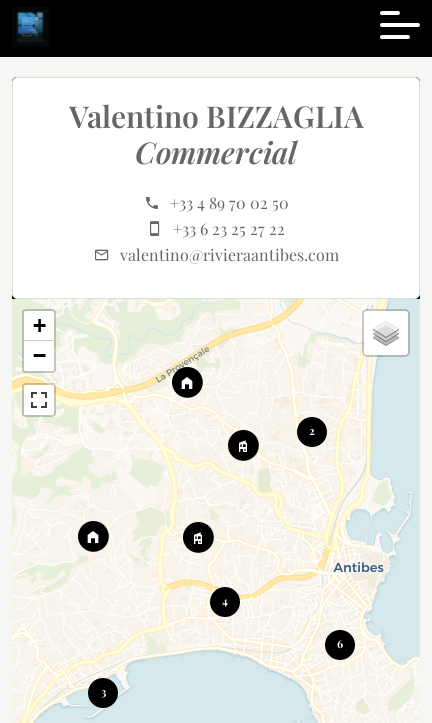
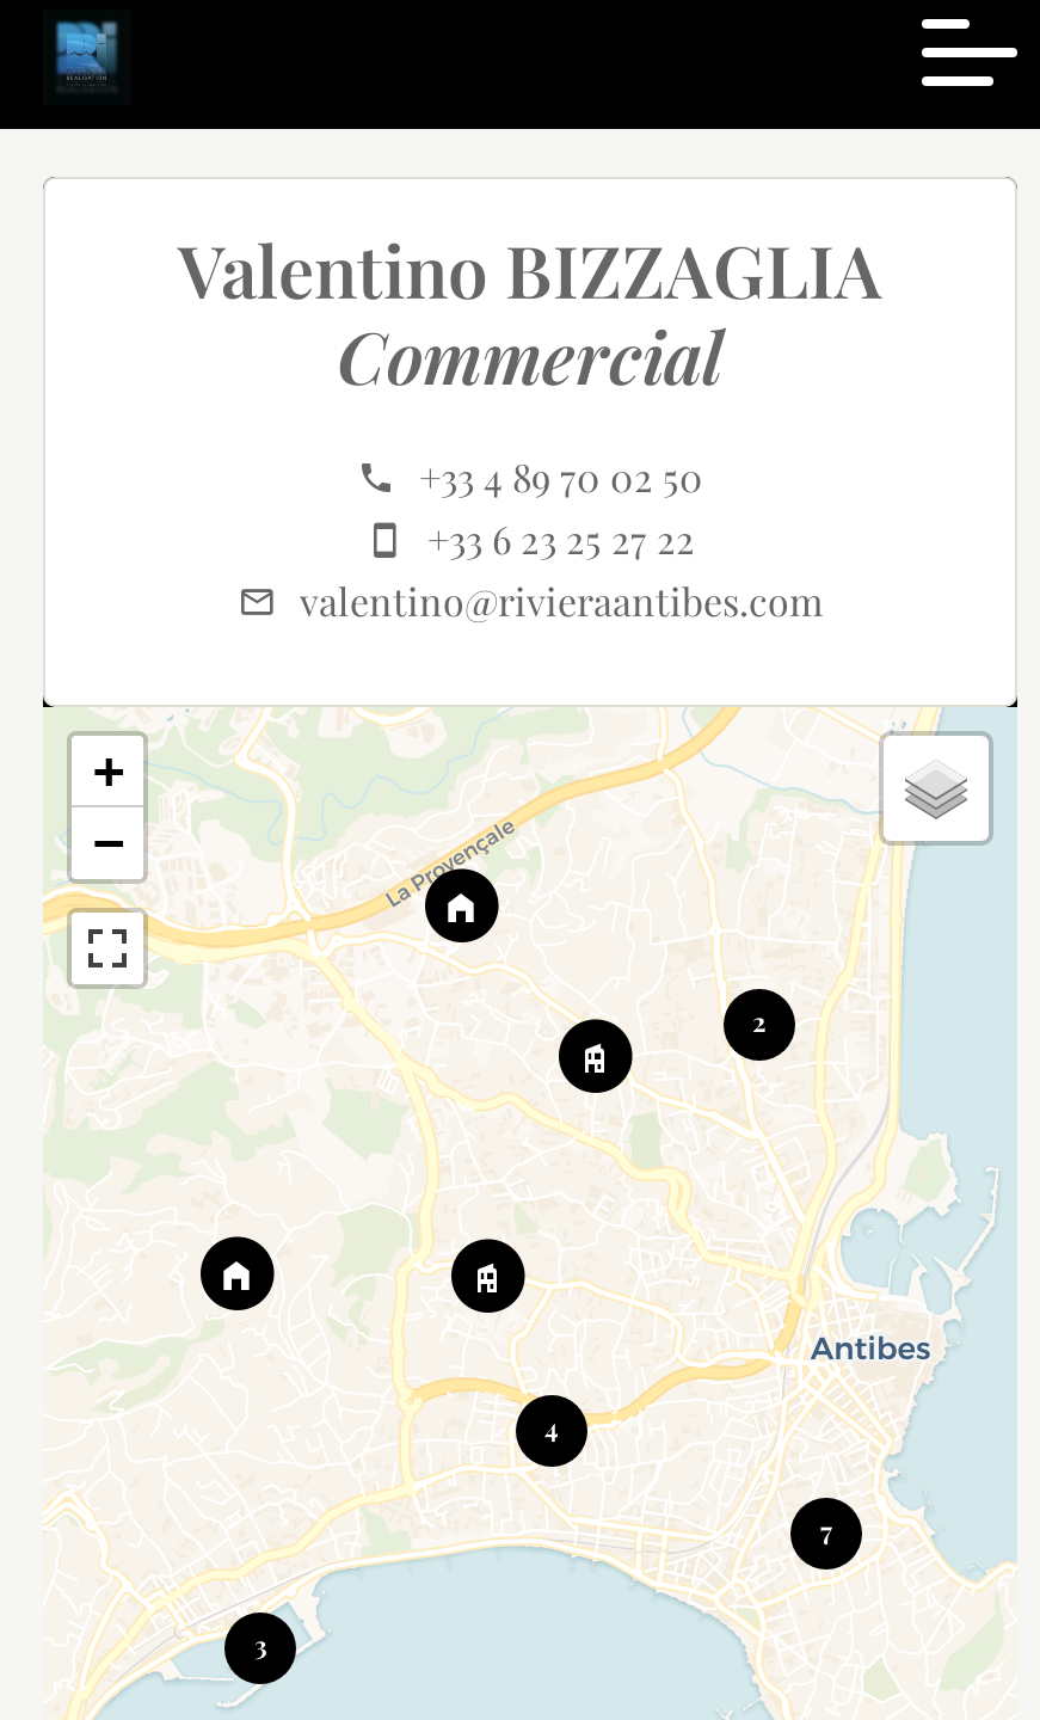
[337,636,343,651] 6 -> [820,1512,832,1548] 7

